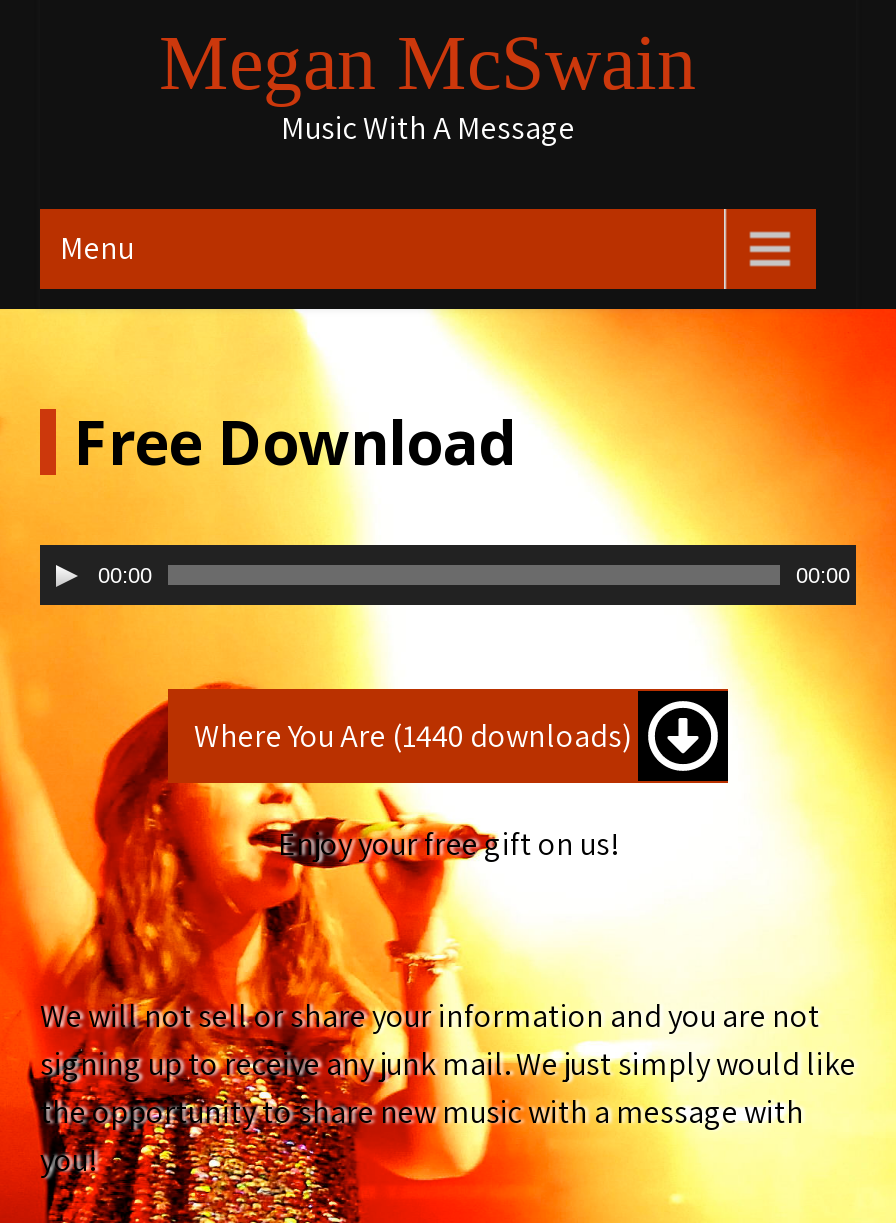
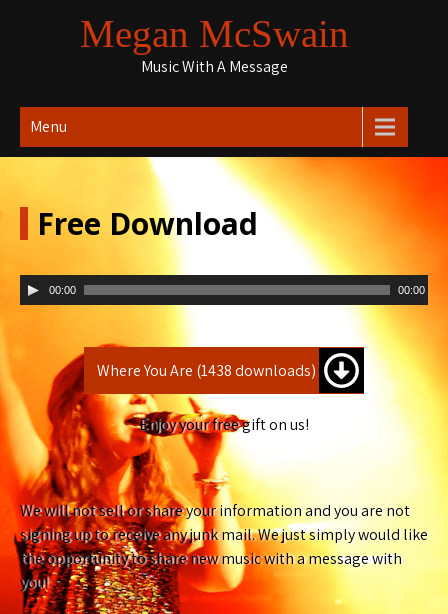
[194,715,638,757] Where You Are (1440 downloads) -> [97,360,319,381] Where You Are (1438 downloads)

